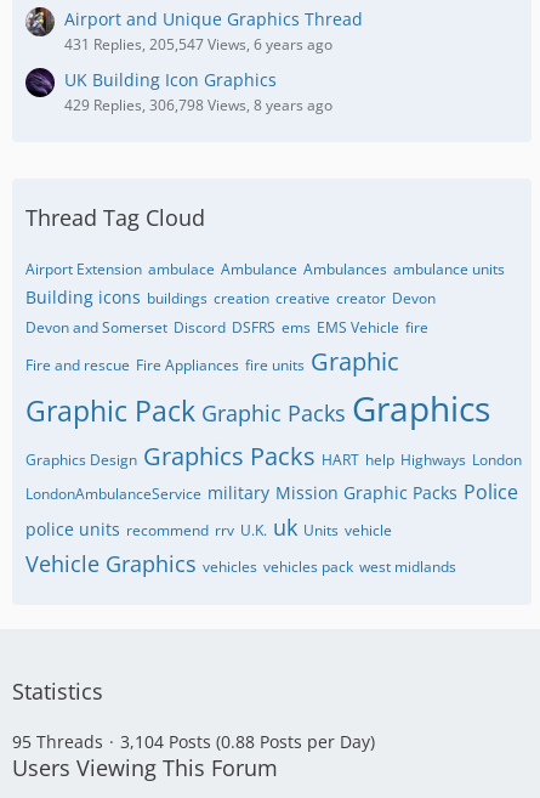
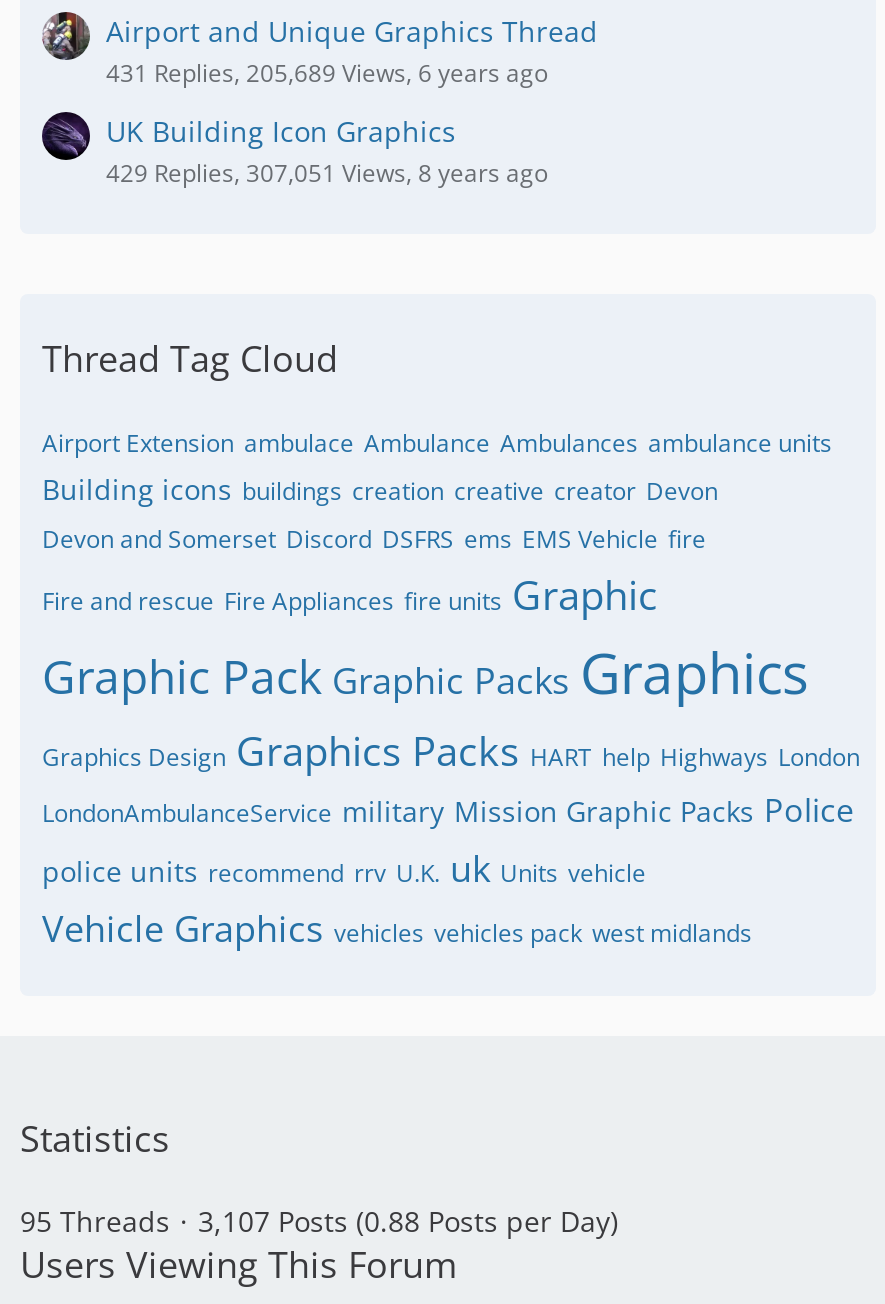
[64,34,332,55] 431 Replies, 205,547 Views, 6 years ago -> [106,56,548,90] 431 Replies, 205,689 Views, 6 years ago
[64,95,332,115] 429 Replies, 306,798 Views, 8 years ago -> [106,156,548,190] 429 Replies, 307,051 Views, 8 years ago
[120,730,375,753] 3,104 Posts (0.88 Posts per Day) -> [198,1202,618,1240] 3,107 Posts (0.88 Posts per Day)

